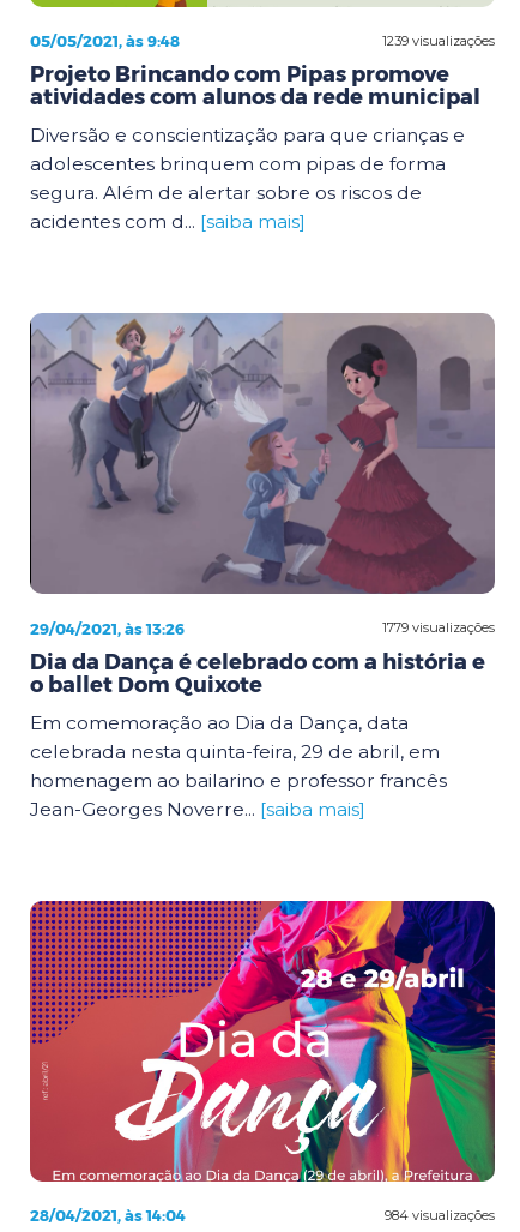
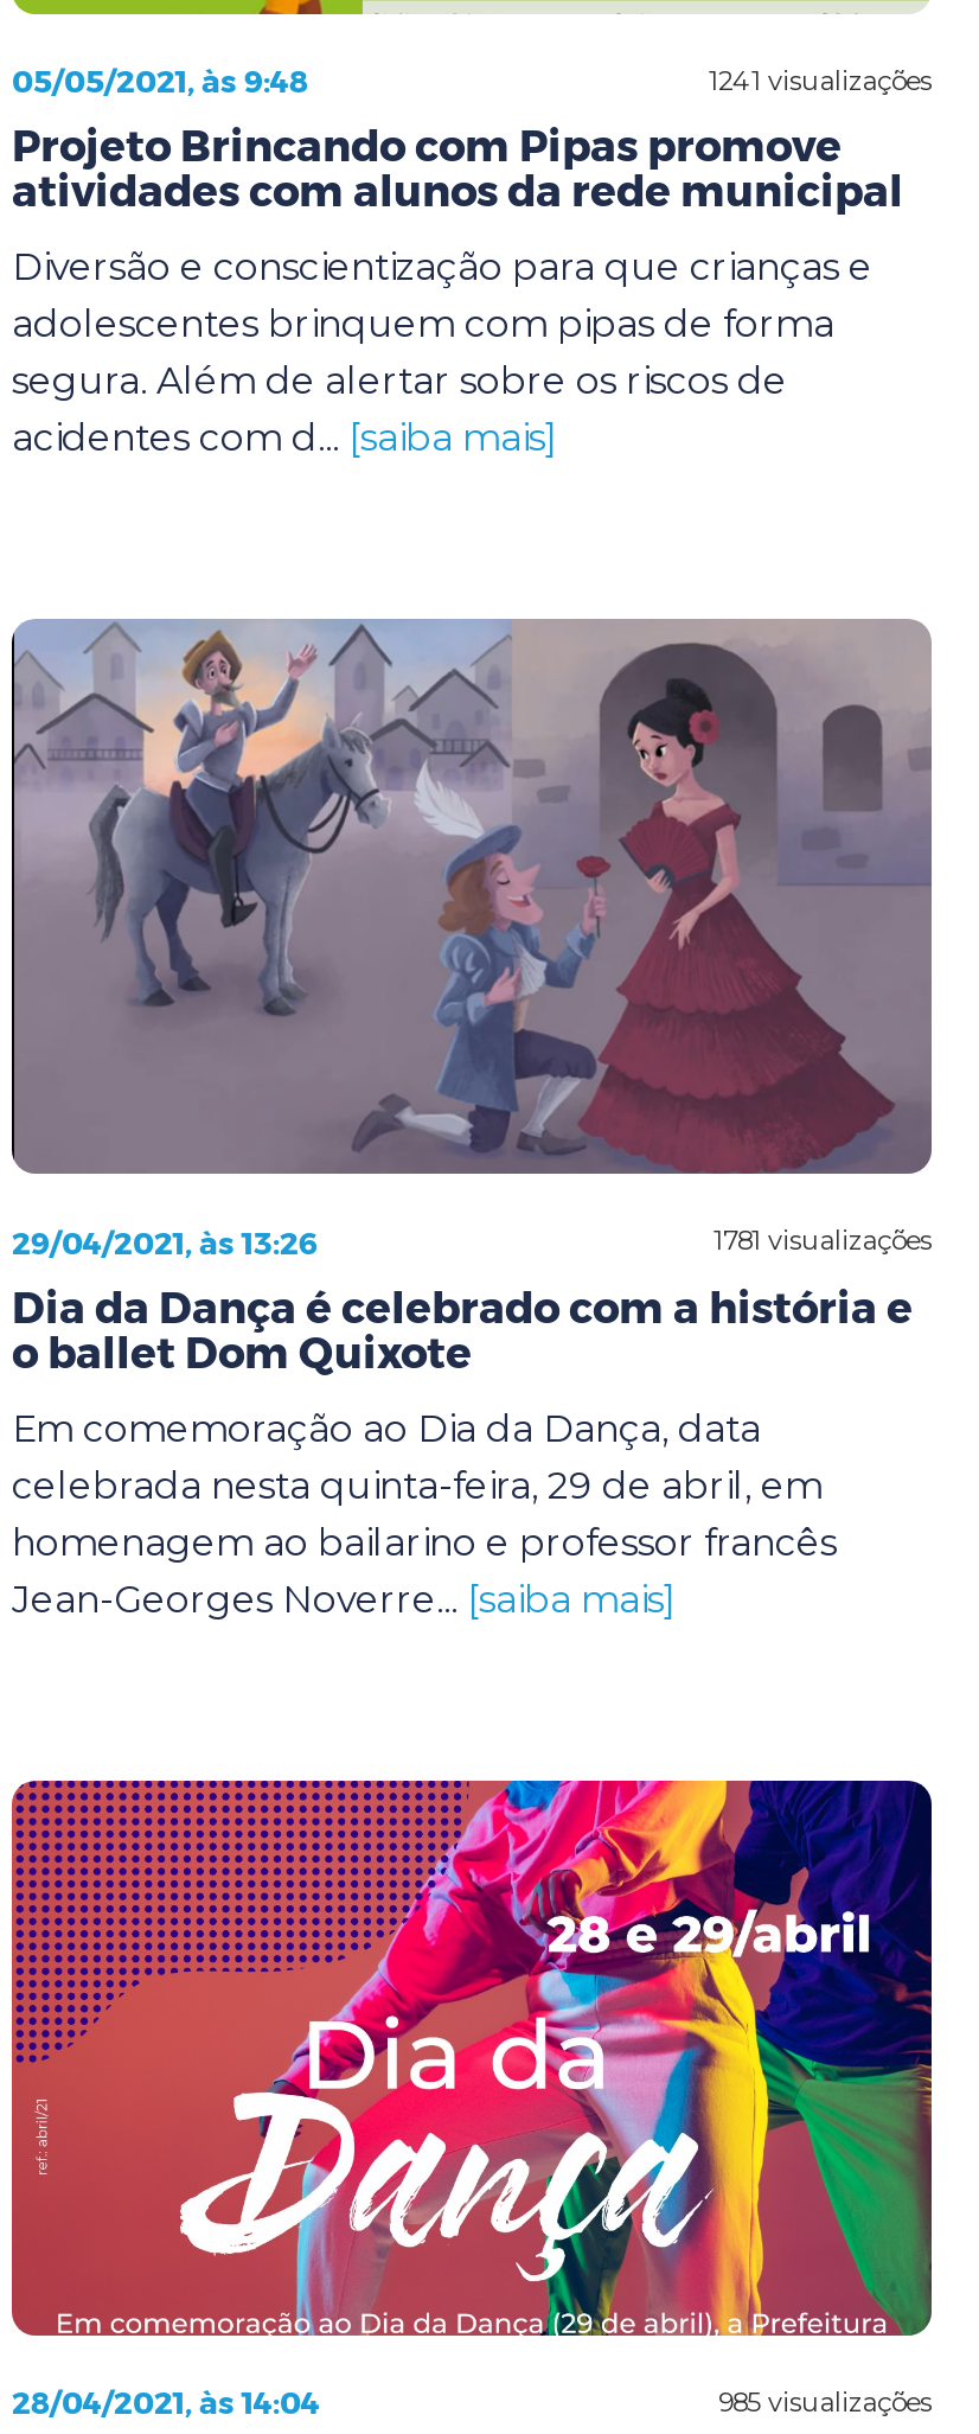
[382,32,495,49] 1239 visualizações -> [709,63,932,96] 1241 visualizações
[382,619,495,636] 1779 visualizações -> [714,1224,932,1257] 1781 visualizações
[385,1206,495,1223] 984 visualizações -> [718,2384,932,2417] 985 visualizações

